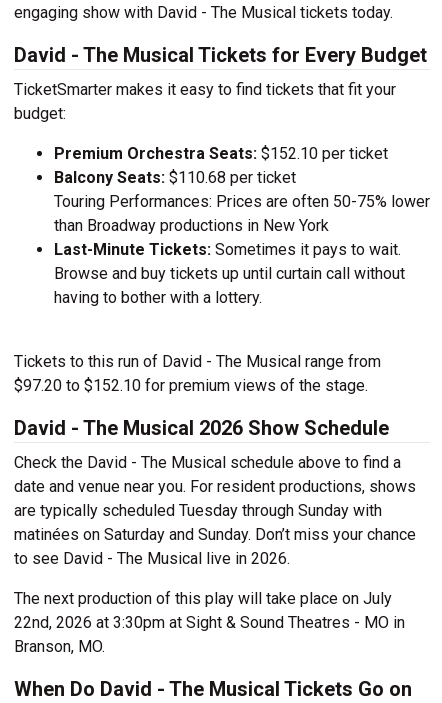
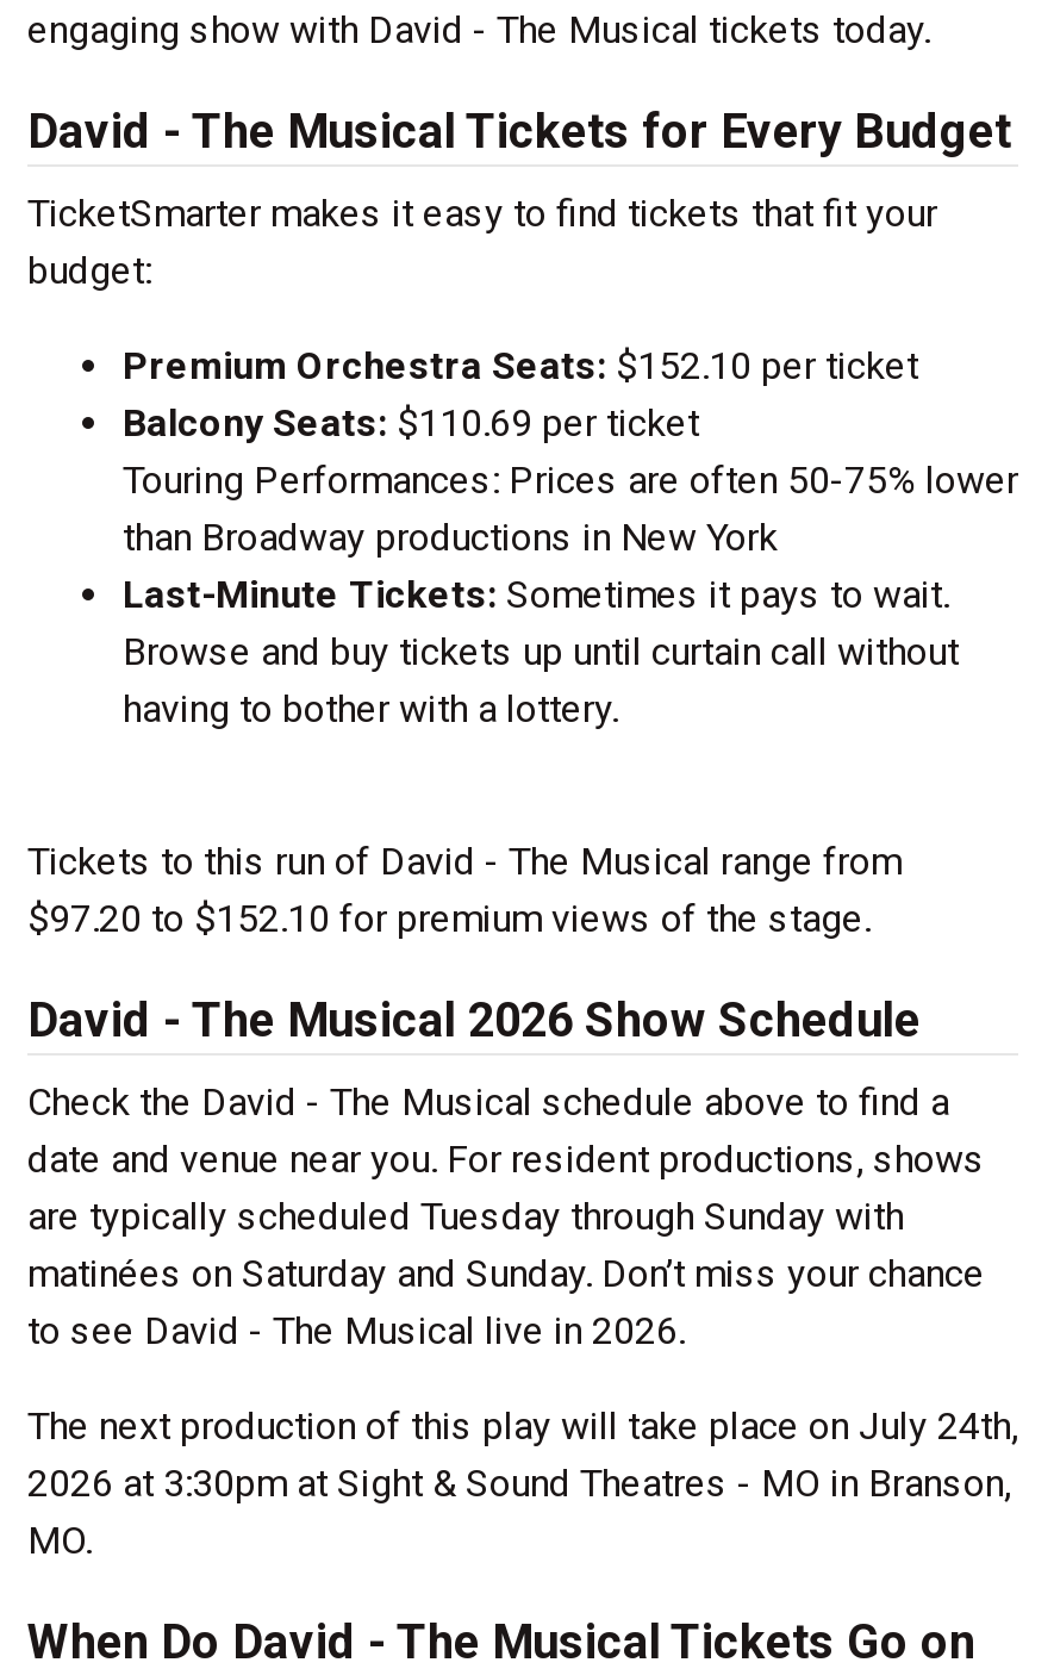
[54,168,296,187] Balcony Seats: $110.68 per ticket -> [123,400,699,446] Balcony Seats: $110.69 per ticket
[14,589,405,656] The next production of this play will take place on July | 22nd, 2026 at 3:30pm at Sight & Sound Theatres - MO in | Branson, MO. -> [27,1403,1018,1563] The next production of this play will take place on July 24th, | 2026 at 3:30pm at Sight & Sound Theatres - MO in Branson, | MO.

